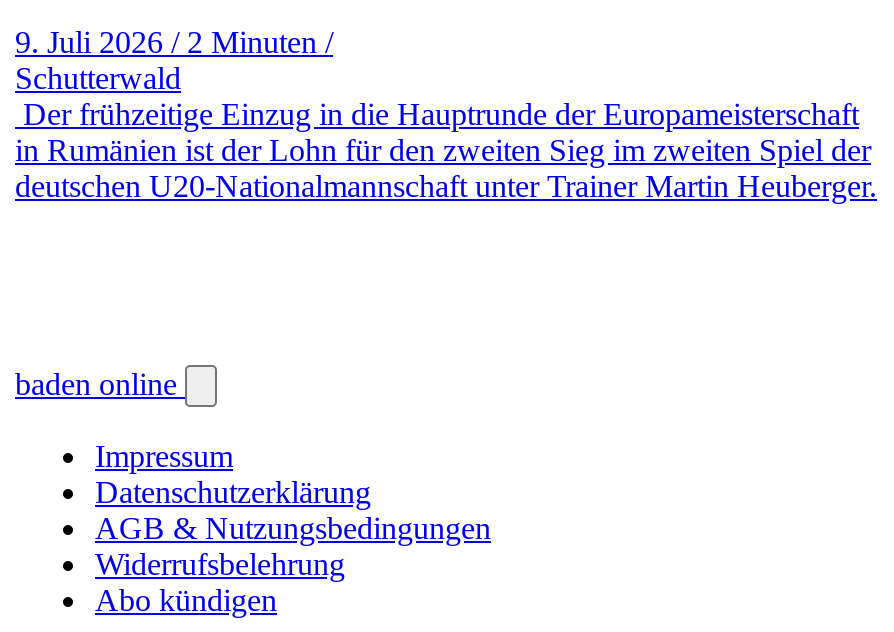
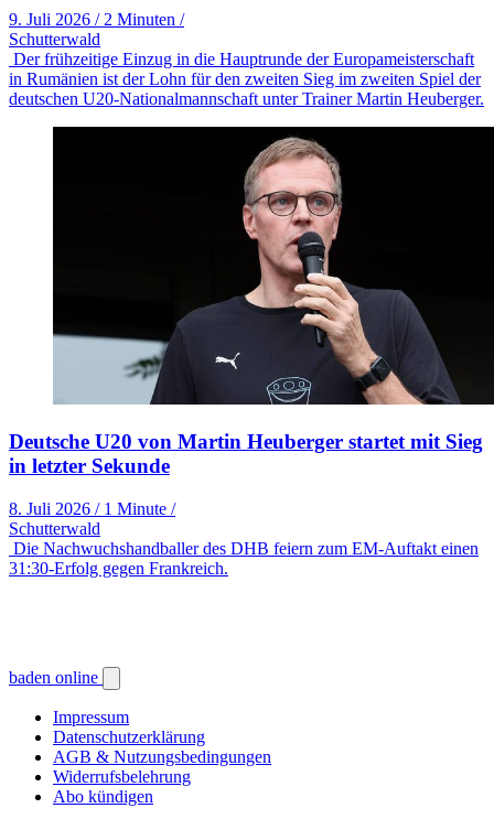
none -> [9,126,491,577] [image] | Deutsche U20 von Martin Heuberger startet mit Sieg | in letzter Sekunde | 8. Juli 2026 / 1 Minute / | Schutterwald | Die Nachwuchshandballer des DHB feiern zum EM-Auftakt einen | 31:30-Erfolg gegen Frankreich.

